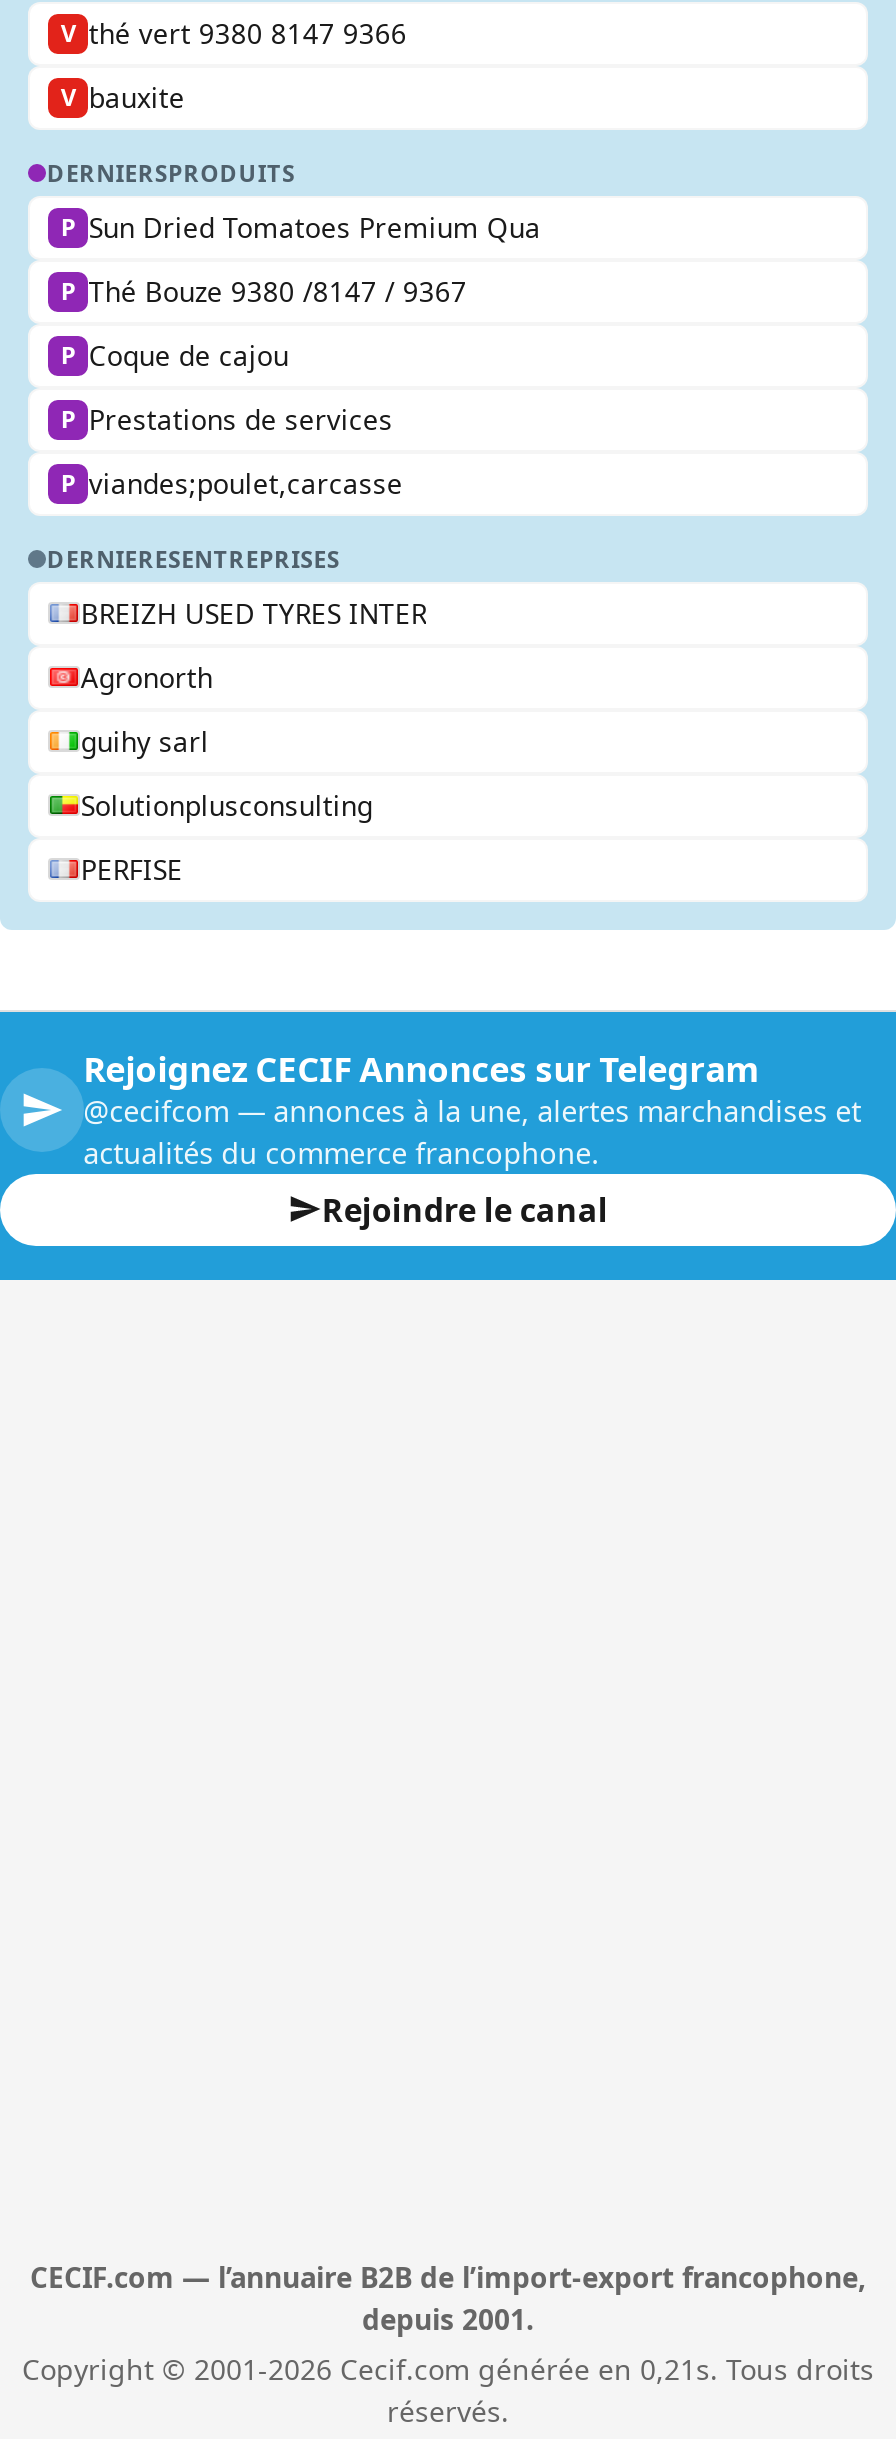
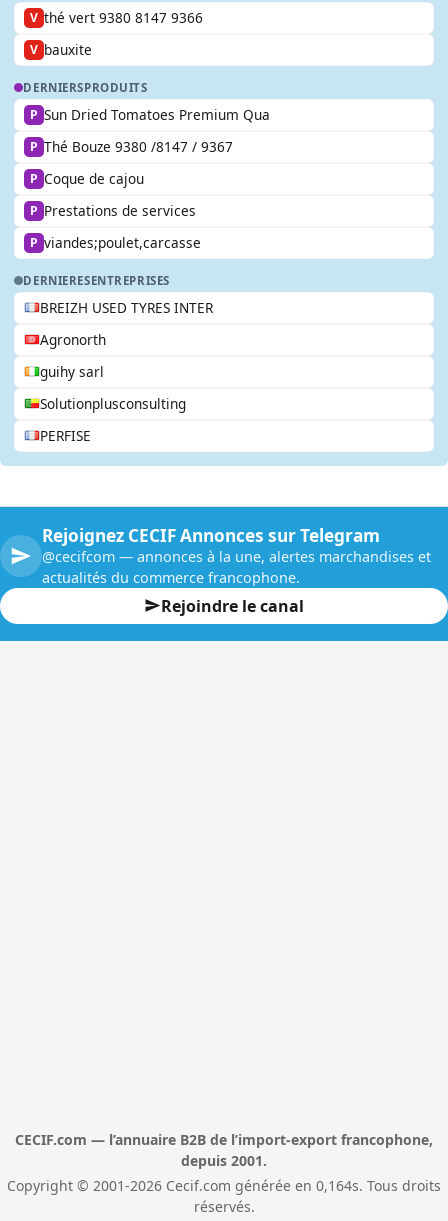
[22,2350,874,2388] Copyright © 2001-2026 Cecif.com générée en 0,21s. Tous droits -> [7,1176,441,1195] Copyright © 2001-2026 Cecif.com générée en 0,164s. Tous droits

